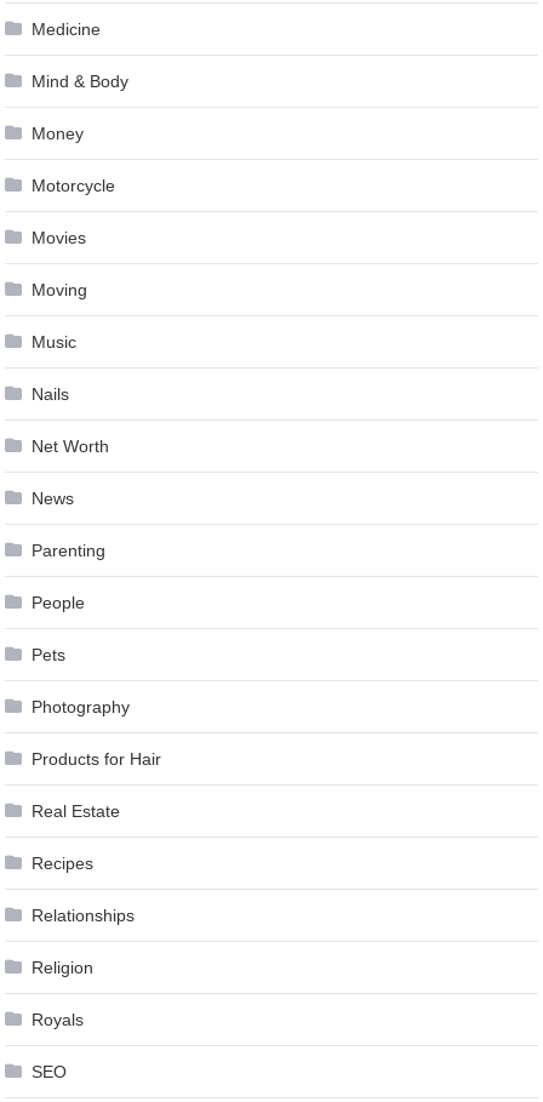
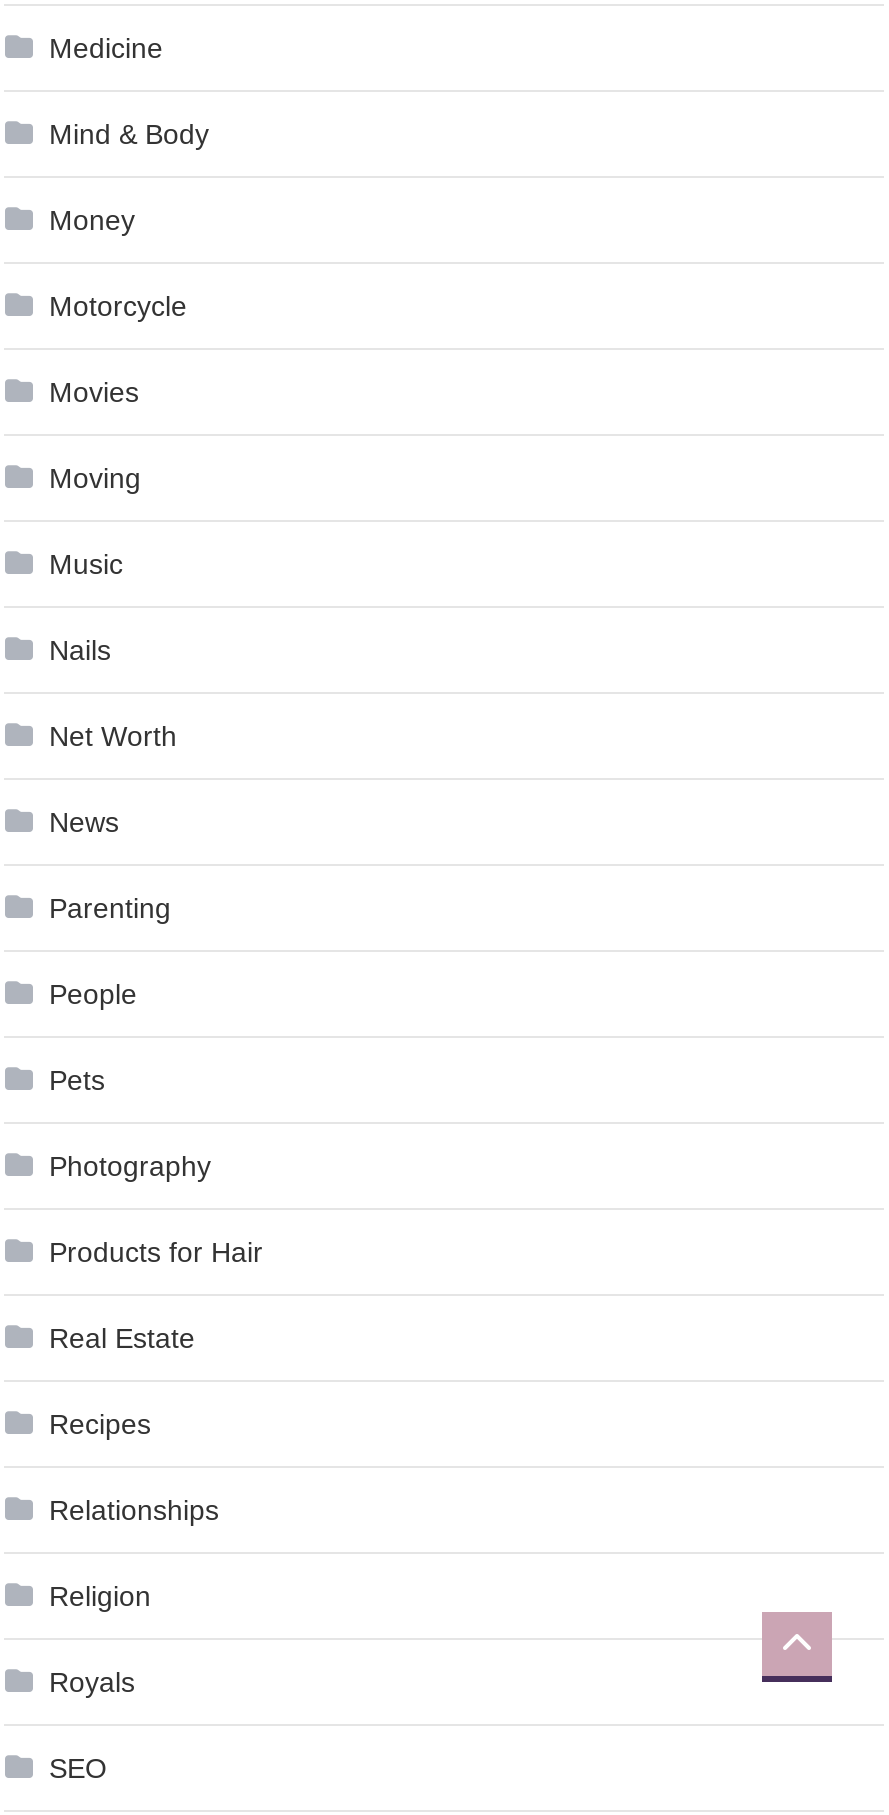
none -> [758,1610,836,1686] [image]

